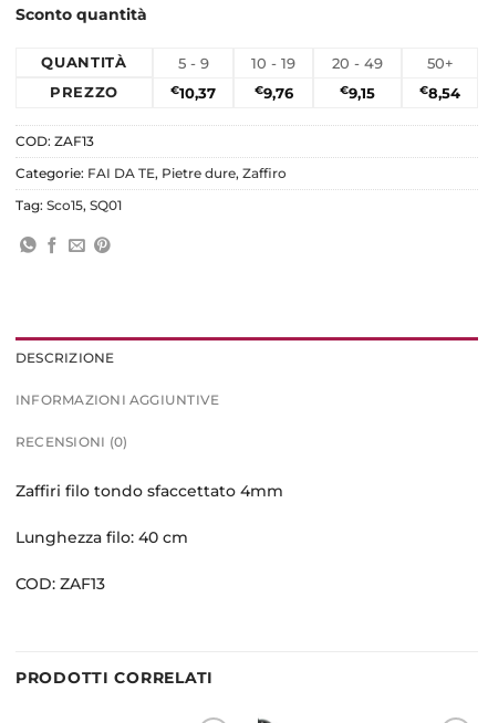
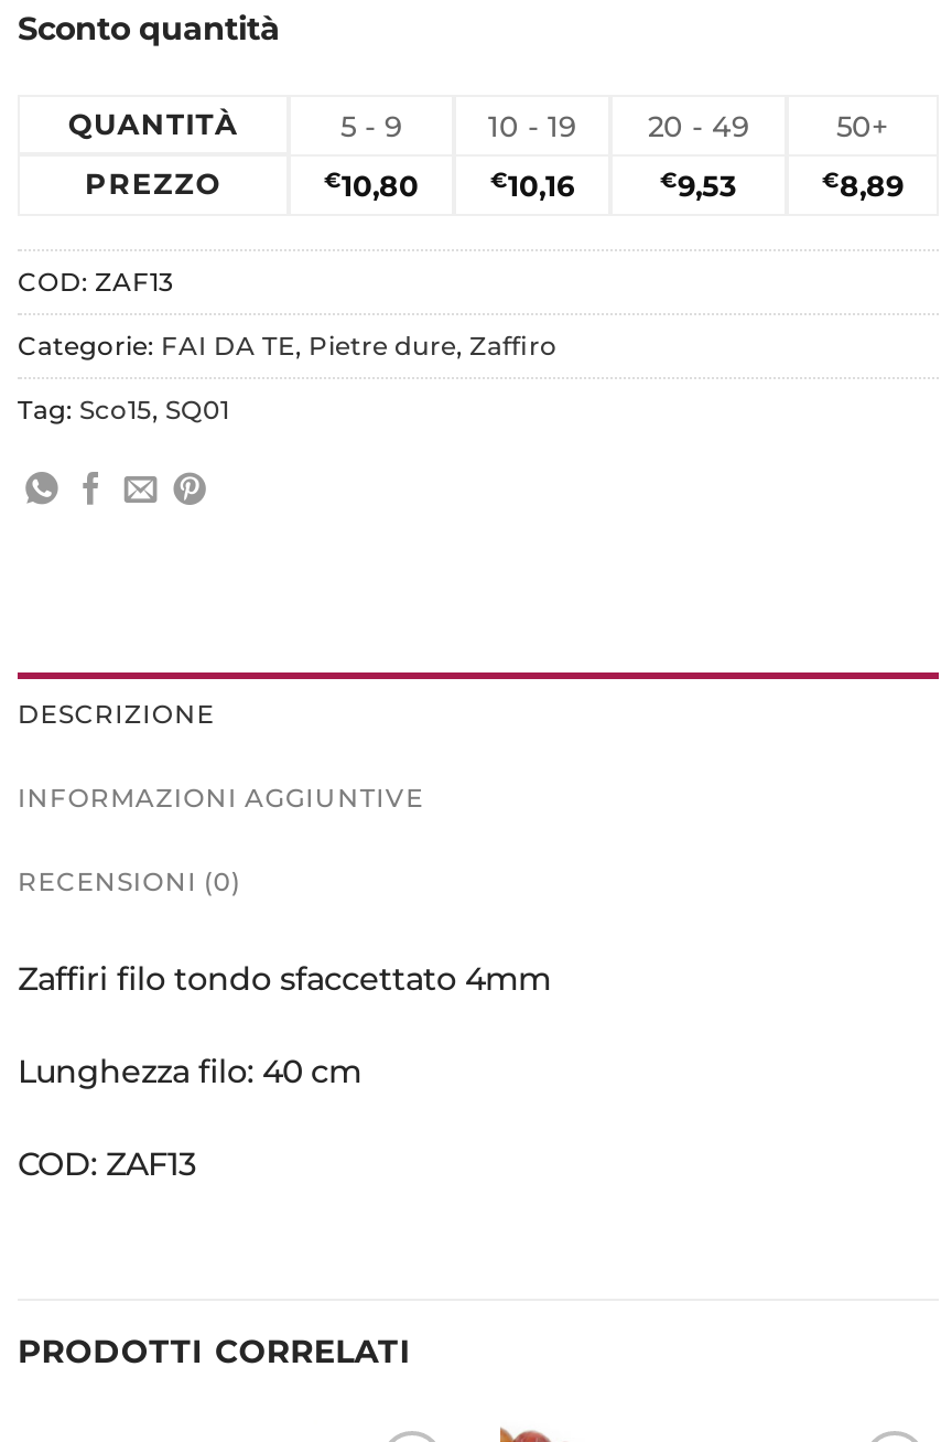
[170,85,216,102] €10,37 -> [324,169,419,204] €10,80
[254,85,293,102] €9,76 -> [490,169,574,204] €10,16
[340,85,375,102] €9,15 -> [660,169,737,204] €9,53
[419,85,460,102] €8,54 -> [822,169,904,204] €8,89

